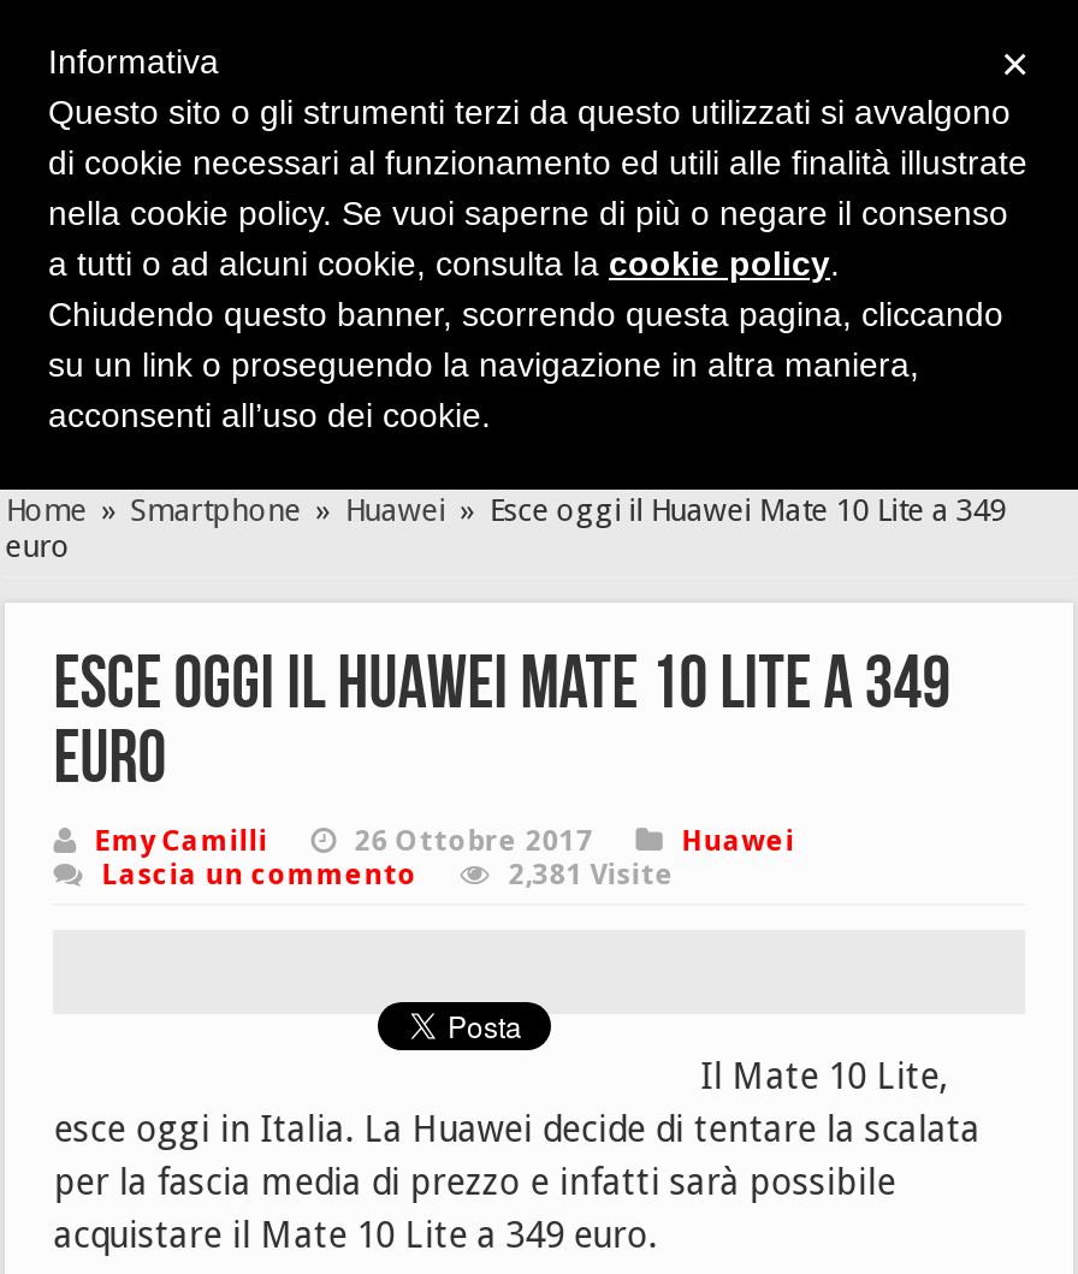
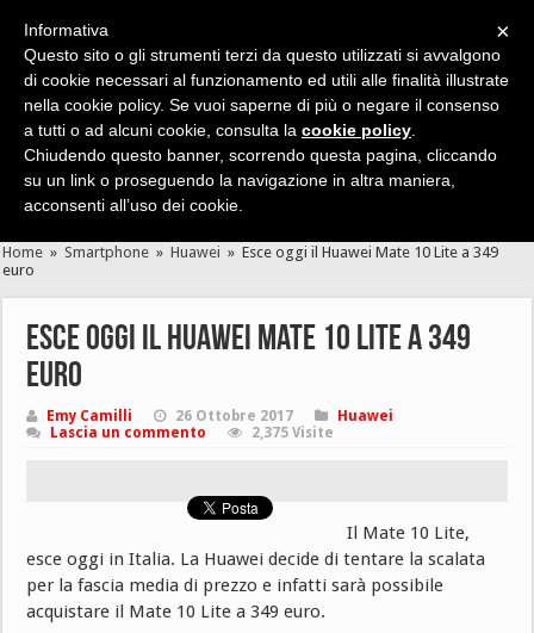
[508,858,674,891] 2,381 Visite -> [252,424,334,441] 2,375 Visite

